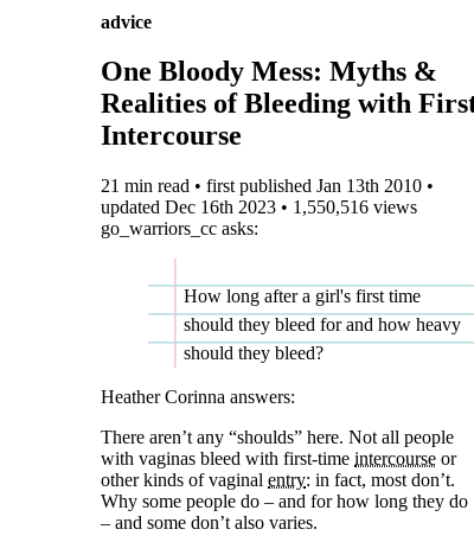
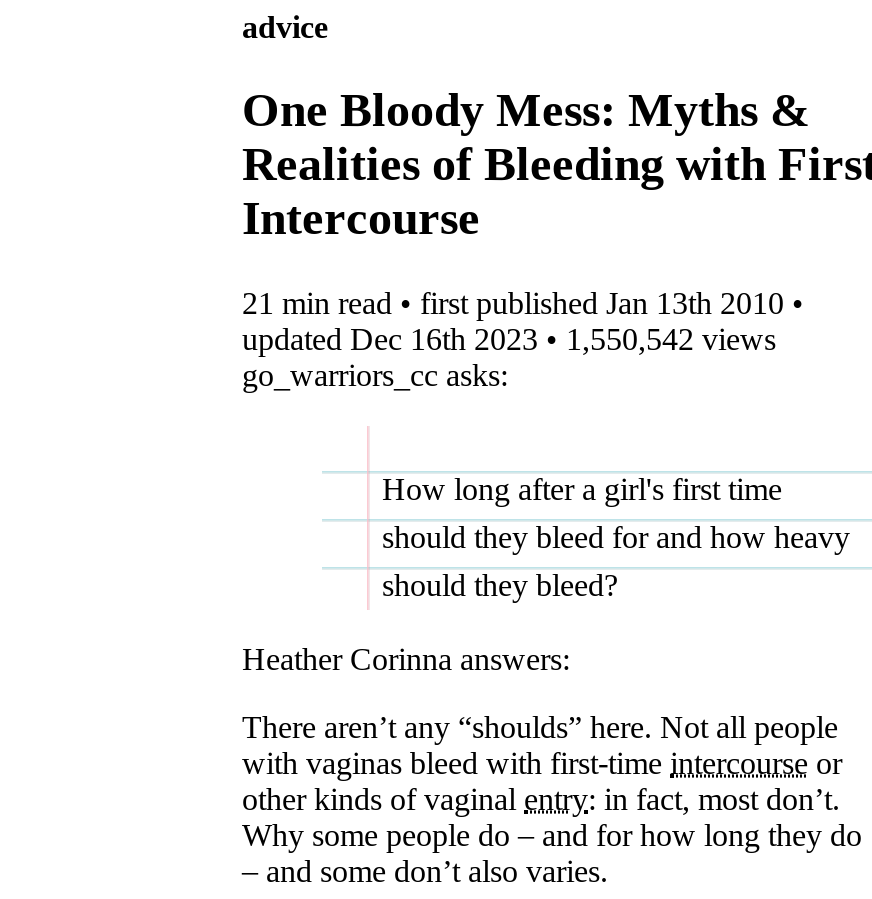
[101,197,417,217] updated Dec 16th 2023 • 1,550,516 views -> [242,322,776,356] updated Dec 16th 2023 • 1,550,542 views

